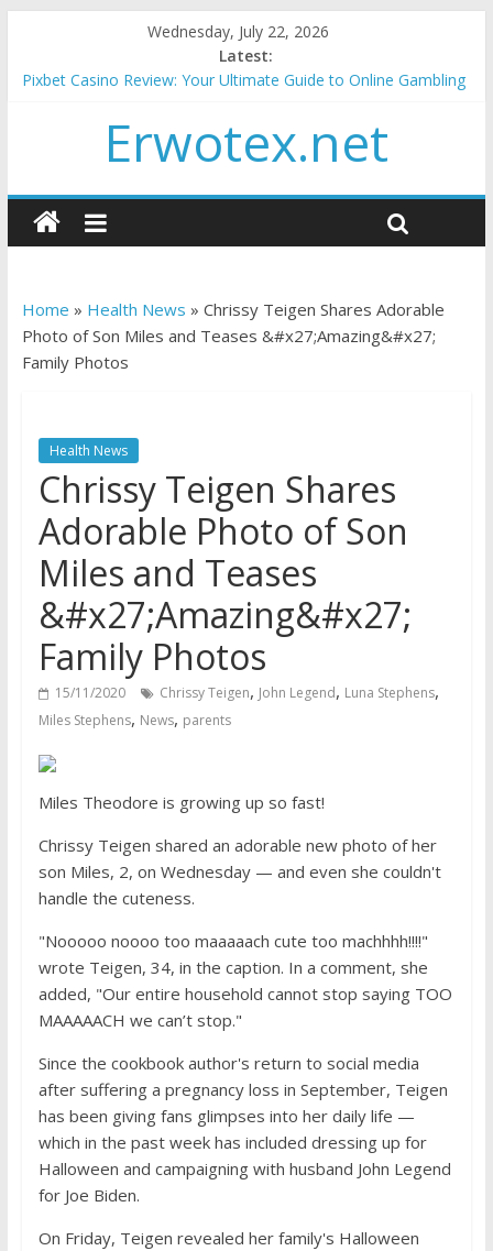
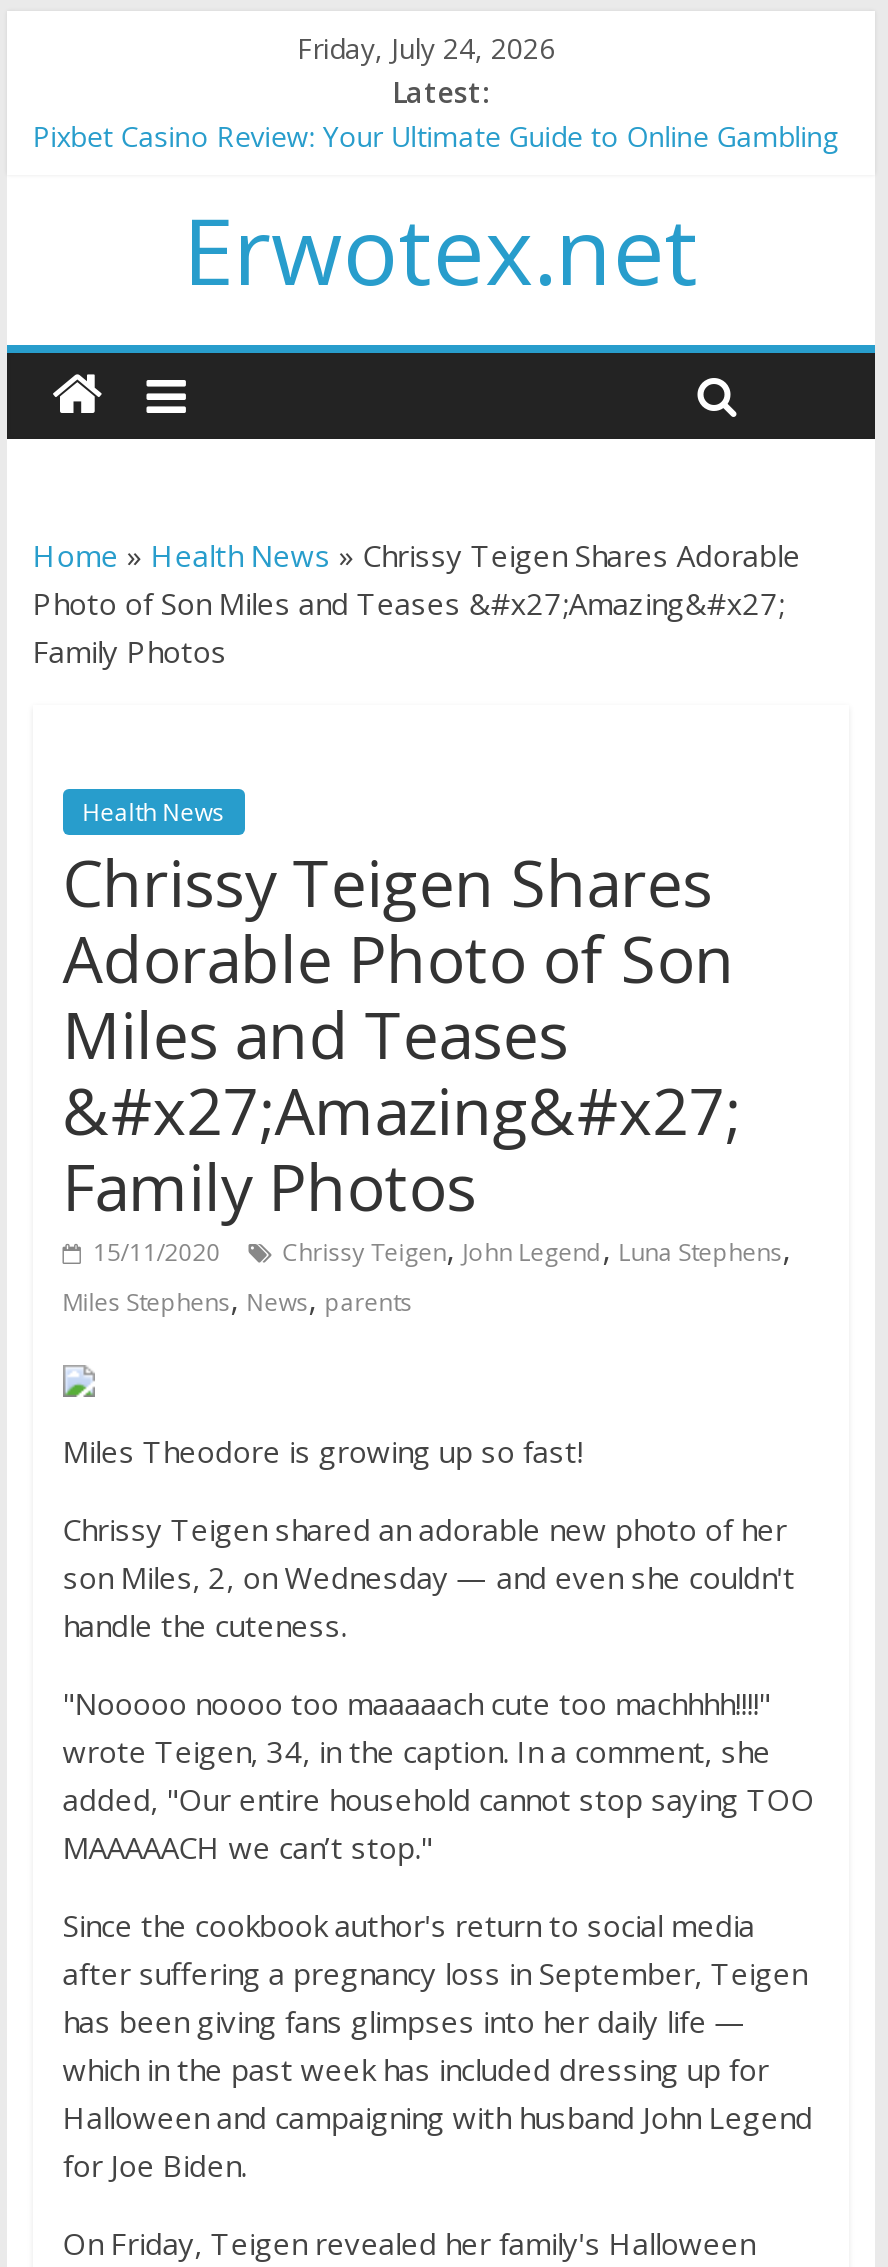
[147,21,329,42] Wednesday, July 22, 2026 -> [297,29,555,67] Friday, July 24, 2026

